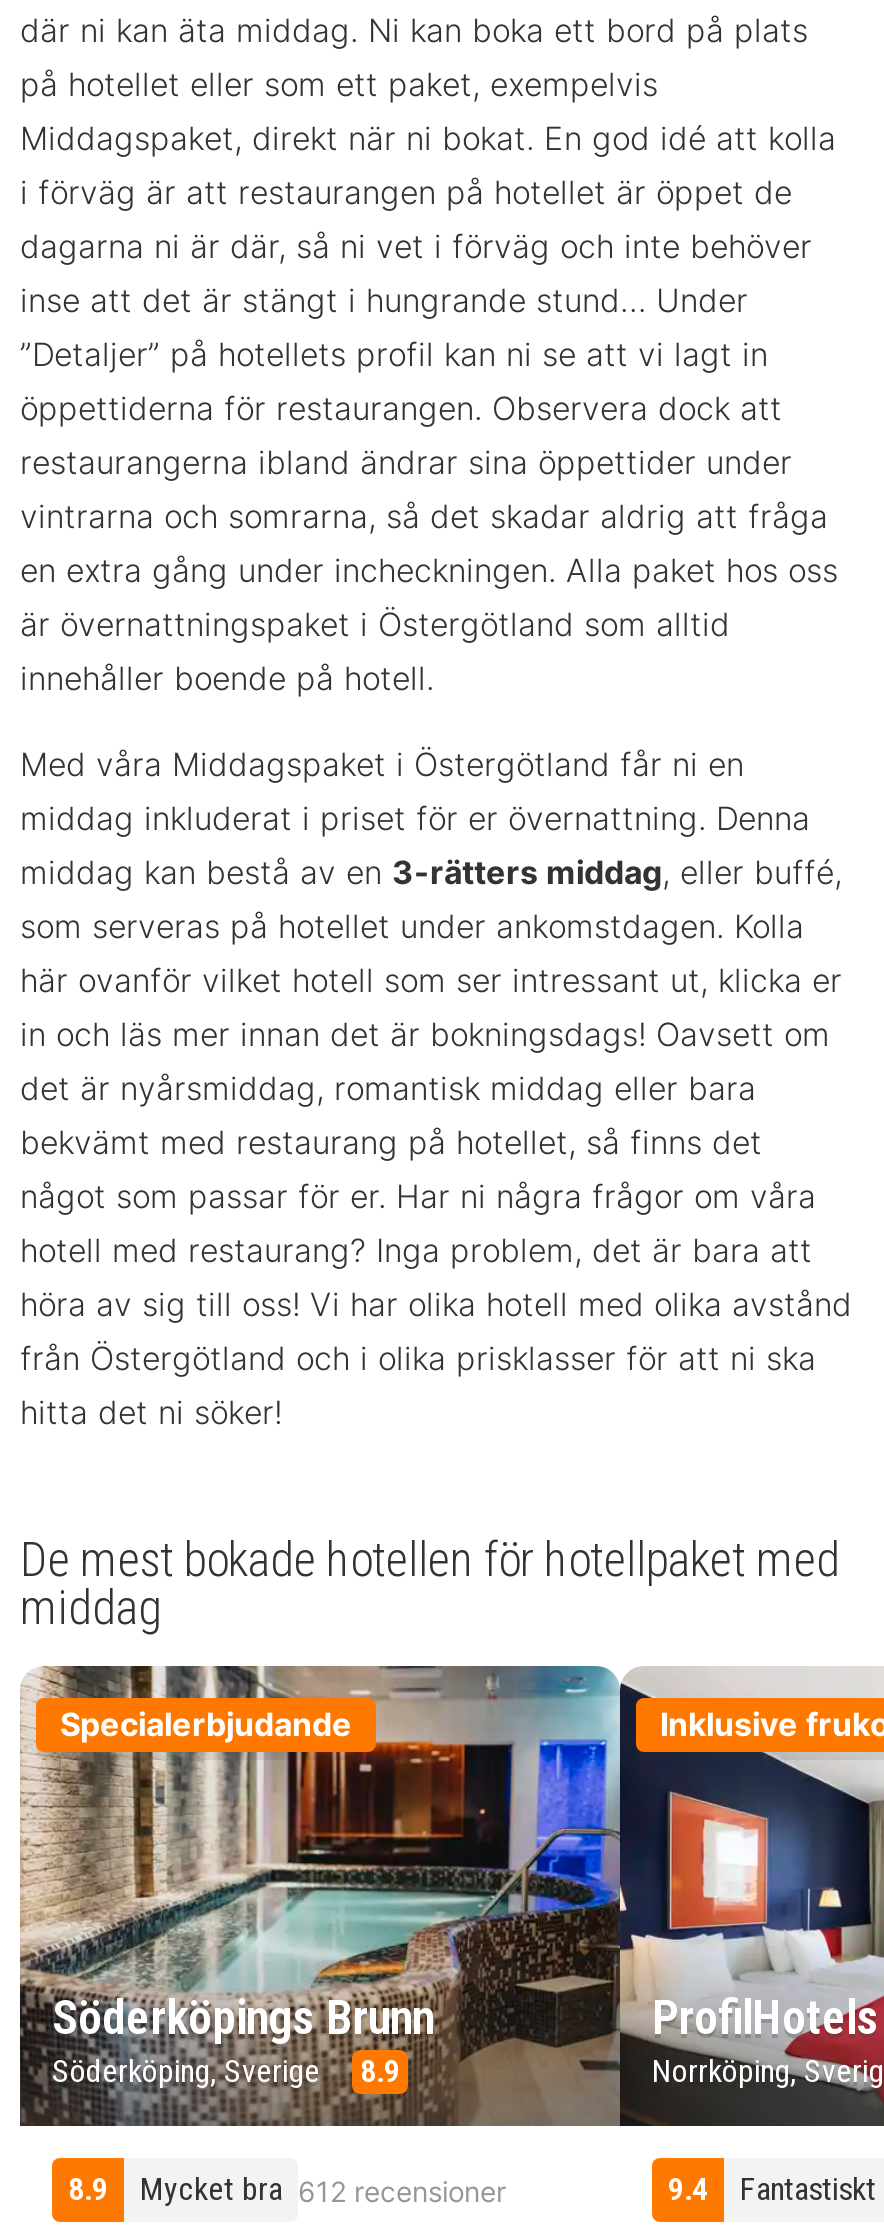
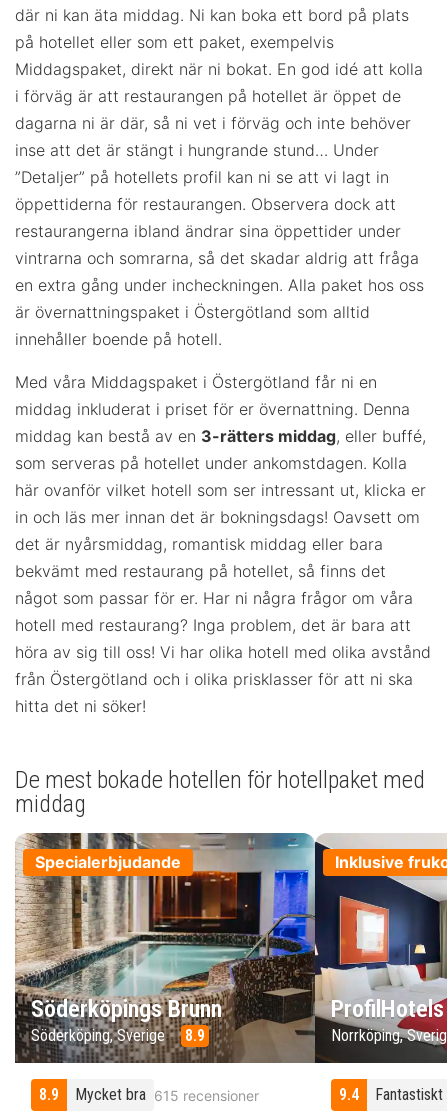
[140,2171,506,2209] Mycket bra 612 recensioner -> [75,1085,259,1104] Mycket bra 615 recensioner

